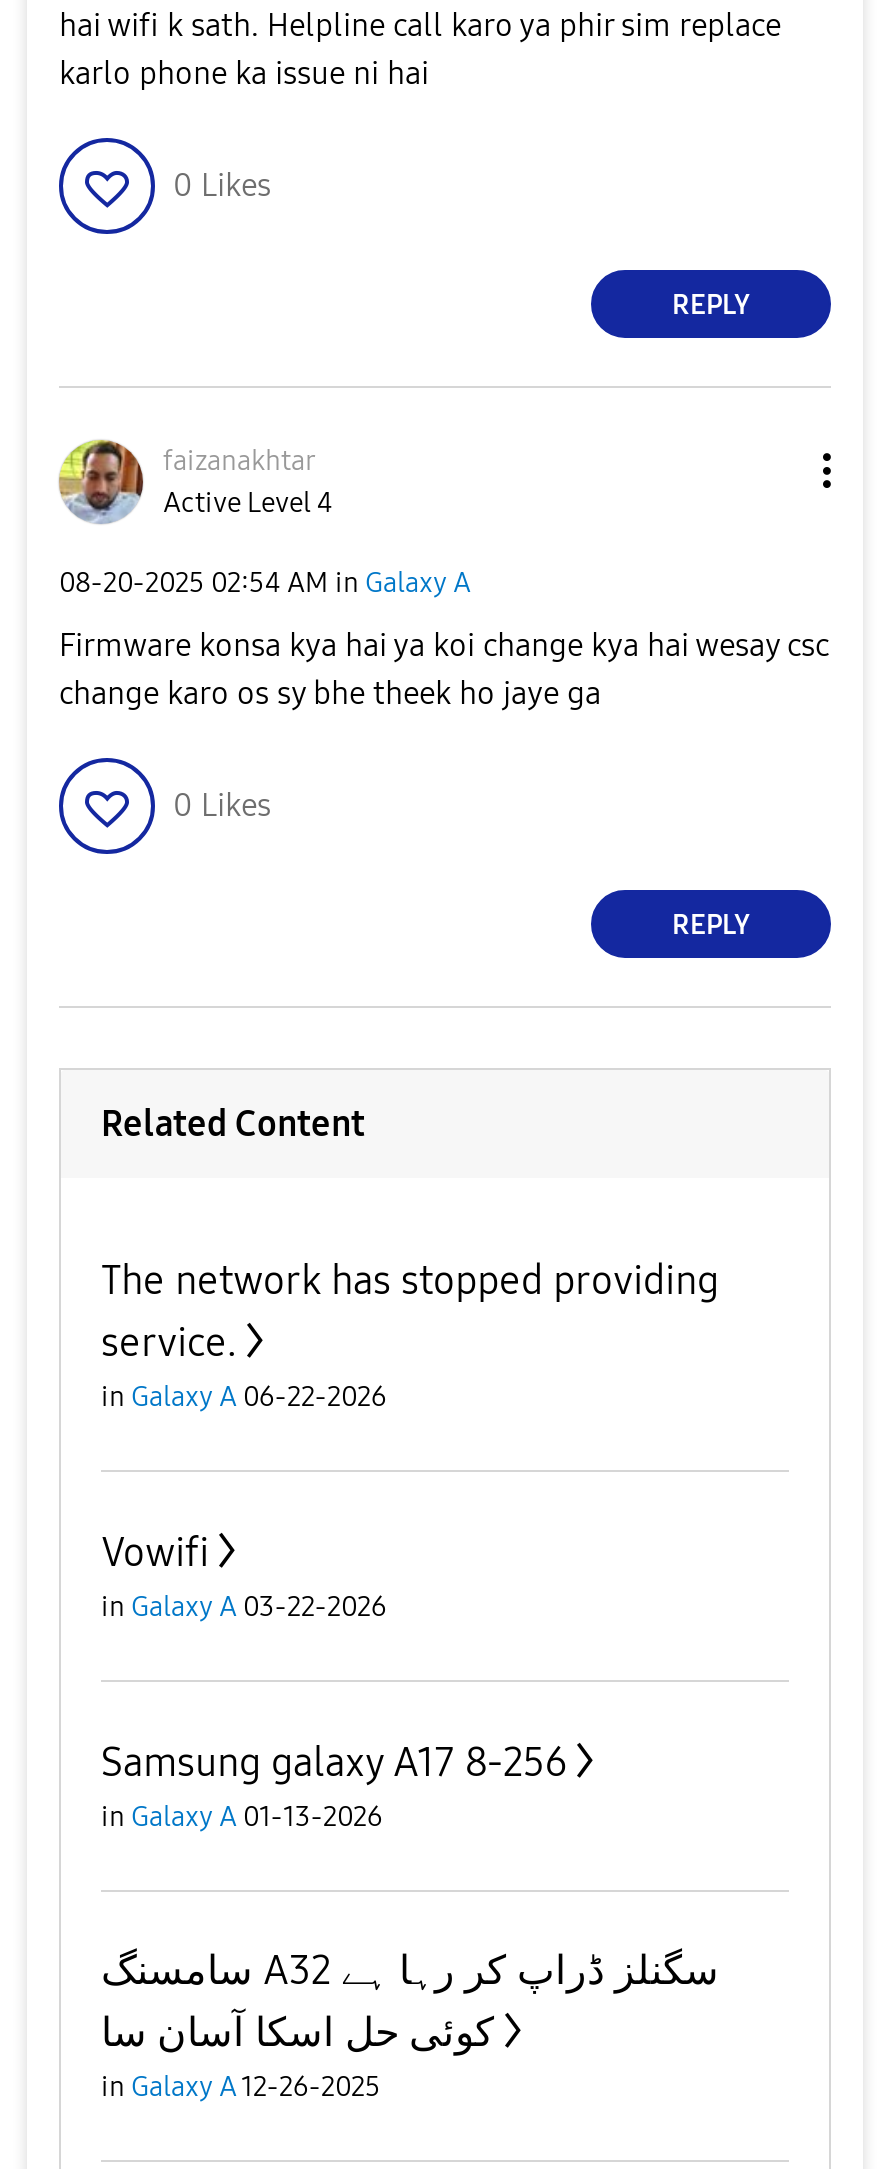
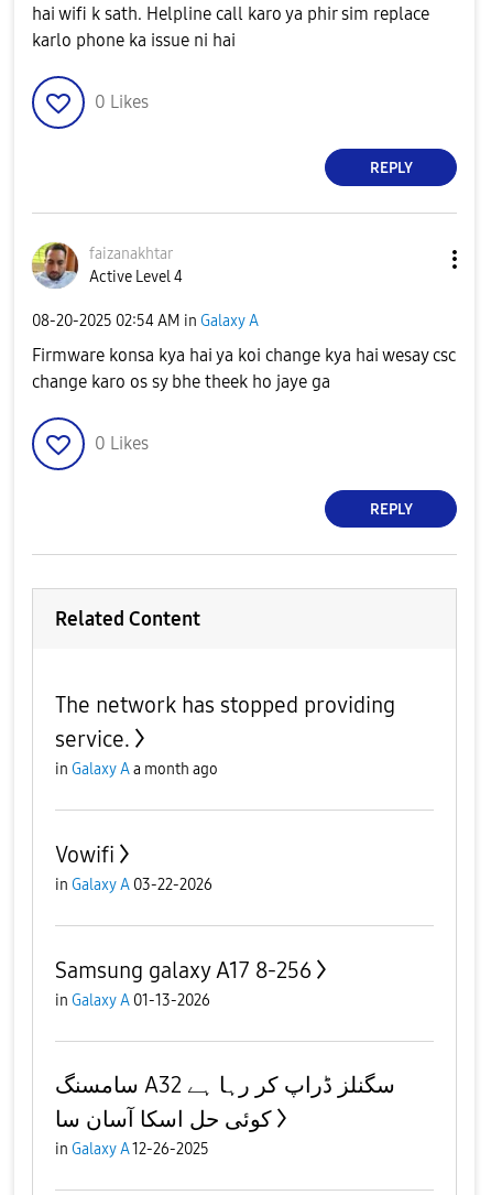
[101,1380,387,1414] in Galaxy A 06-22-2026 -> [55,760,218,779] in Galaxy A a month ago

